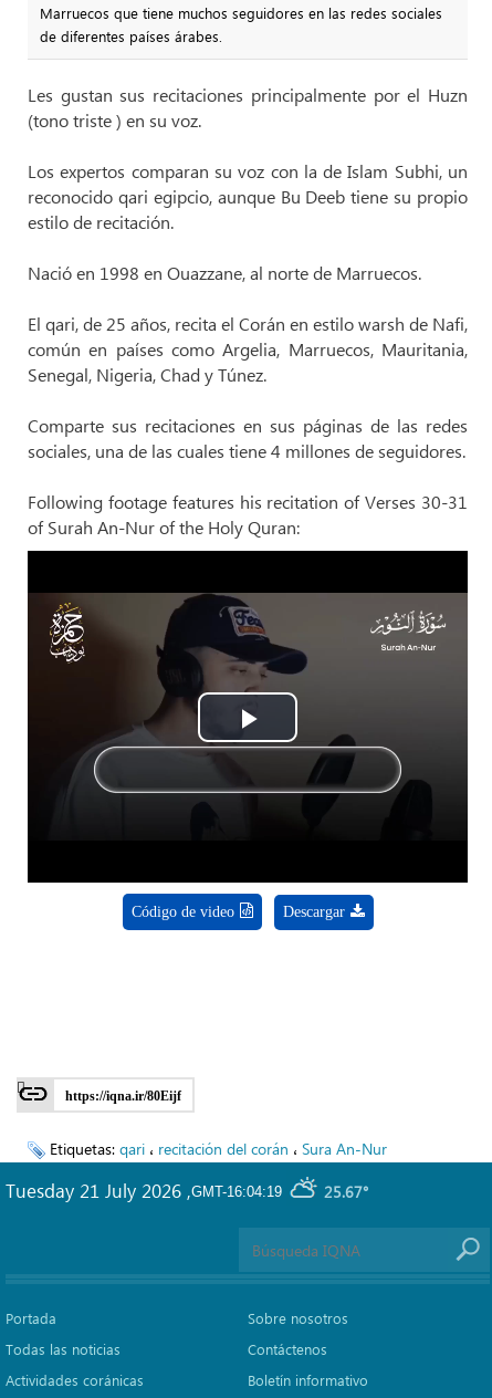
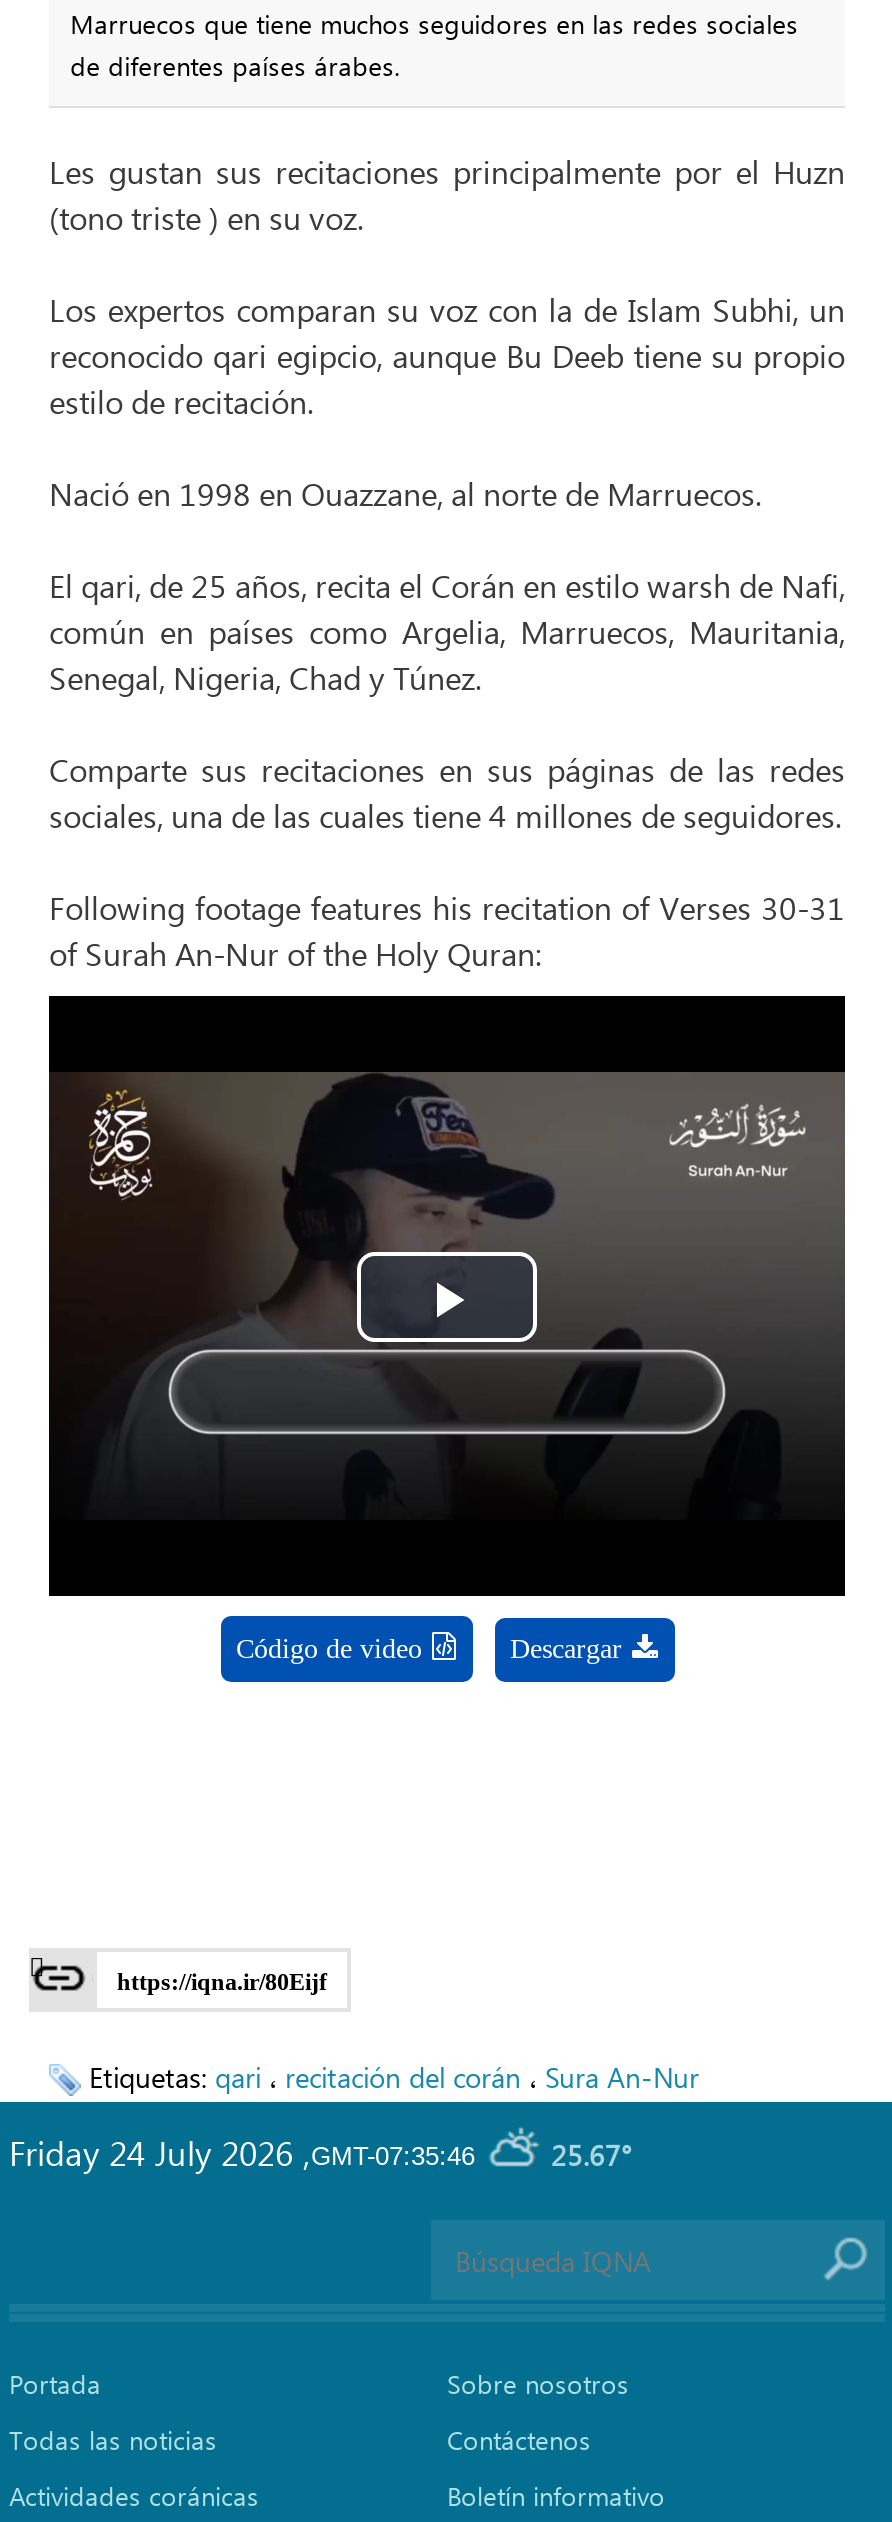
[6,1178,191,1203] Tuesday 21 July 2026, -> [9,2131,311,2175] Friday 24 July 2026,
[191,1184,282,1201] GMT-16:04:19 -> [311,2142,475,2172] GMT-07:35:46

